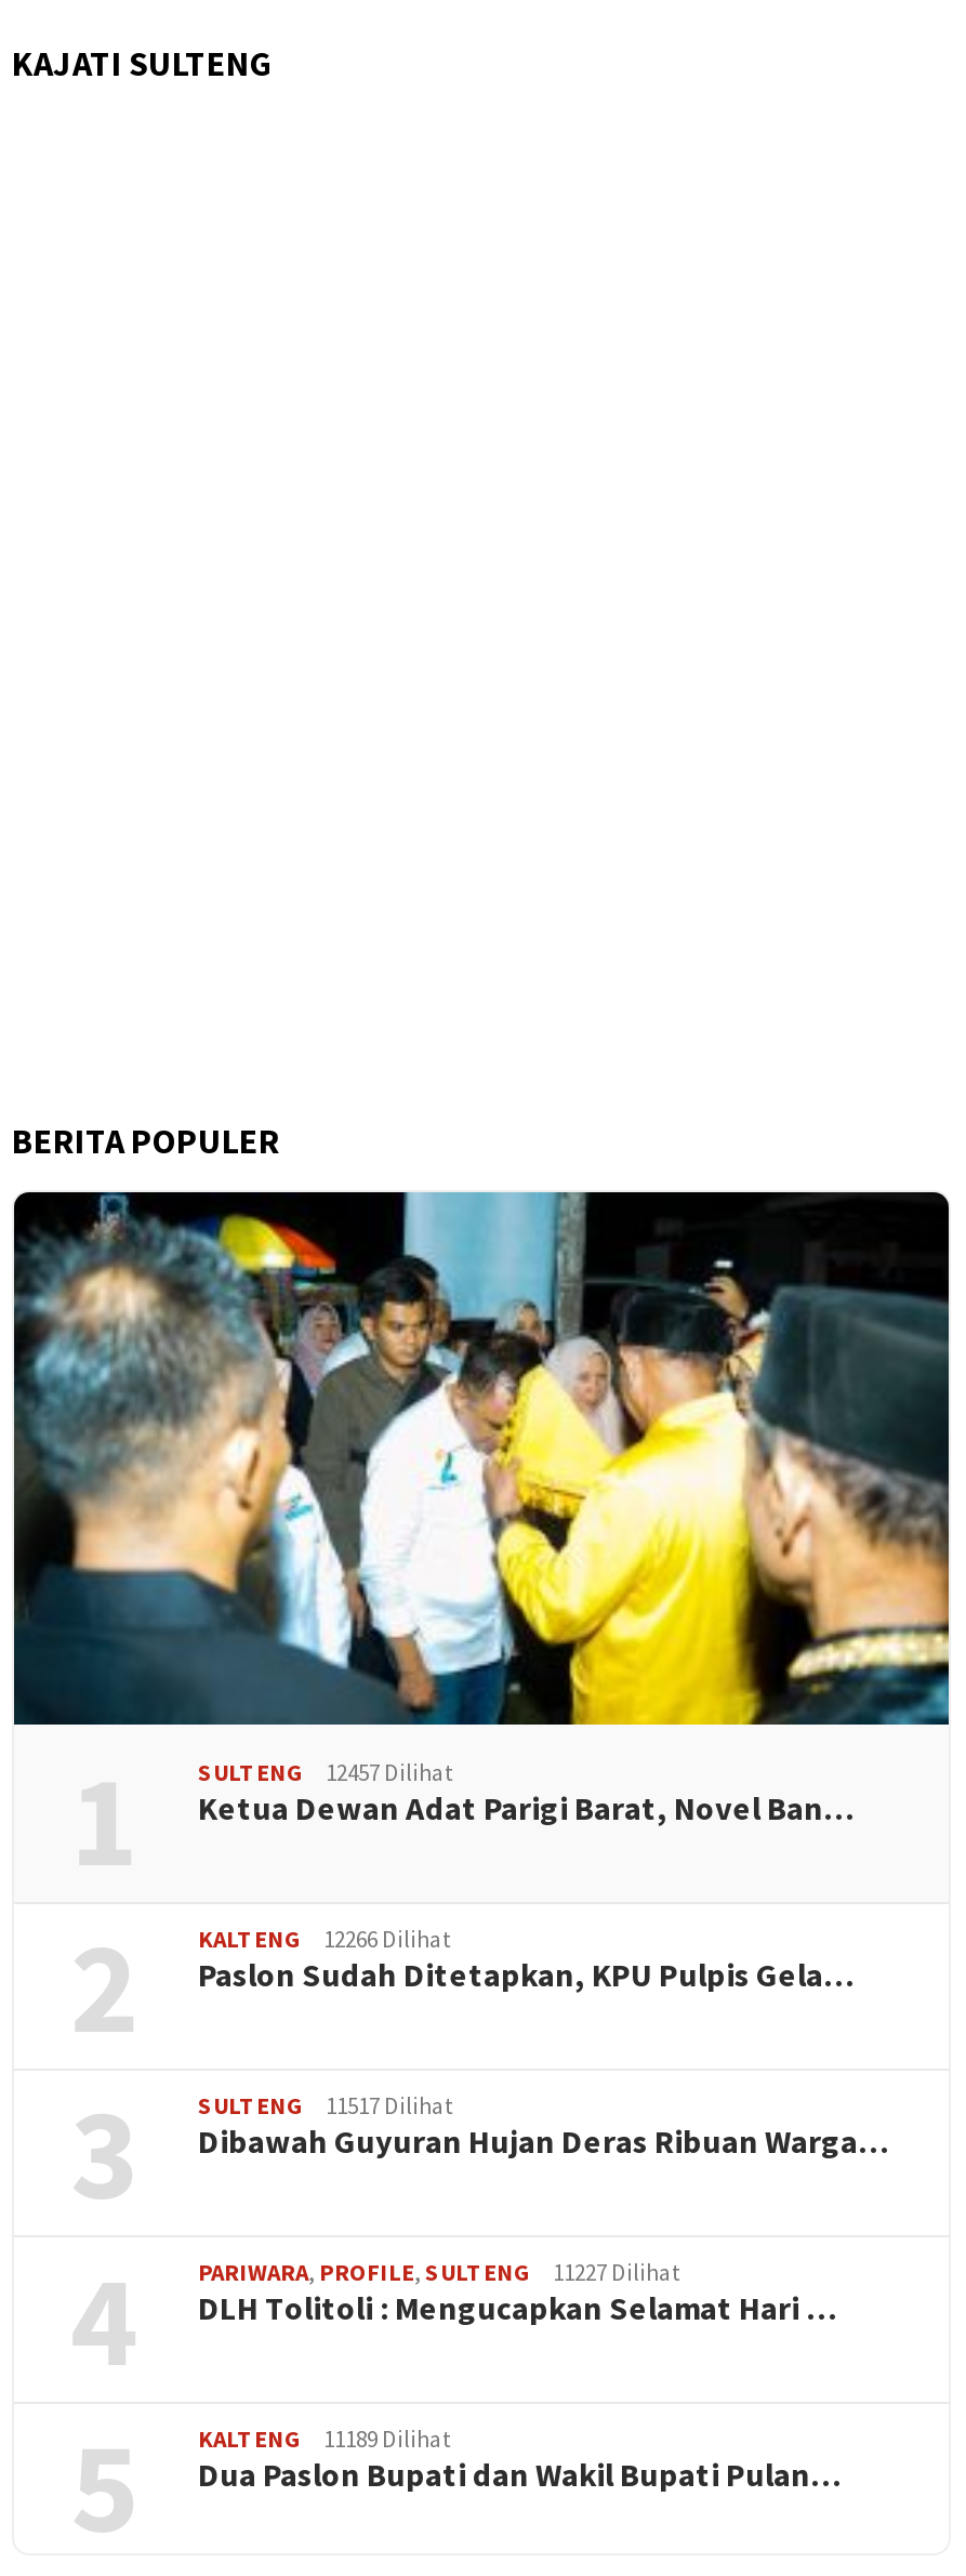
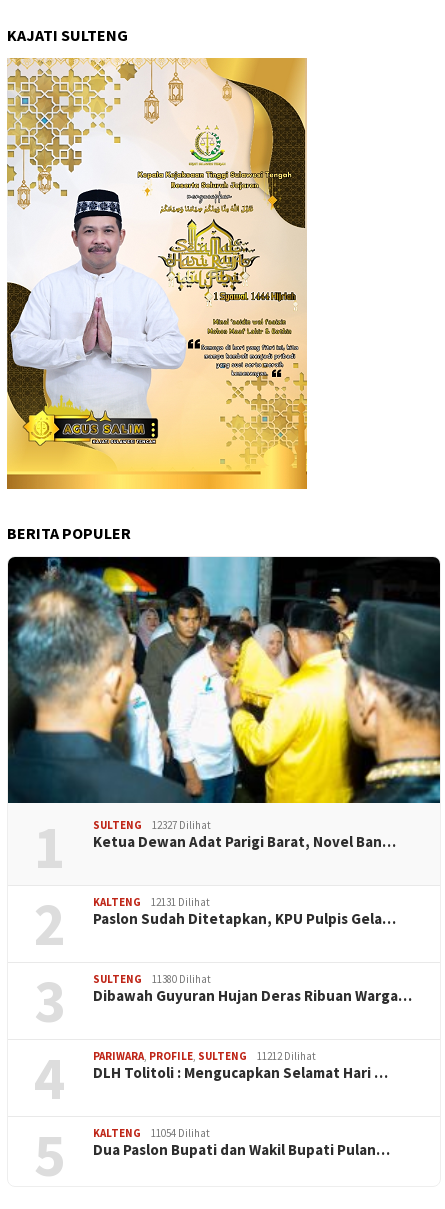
none -> [6,57,308,490] [image]
[198,1757,453,1787] SULTENG 12457 Dilihat -> [93,818,211,832] SULTENG 12327 Dilihat
[198,1923,451,1953] KALTENG 12266 Dilihat -> [93,895,210,909] KALTENG 12131 Dilihat
[198,2090,453,2120] SULTENG 11517 Dilihat -> [93,972,211,986] SULTENG 11380 Dilihat
[198,2256,680,2287] PARIWARA, PROFILE, SULTENG 11227 Dilihat -> [93,1049,316,1063] PARIWARA, PROFILE, SULTENG 11212 Dilihat
[198,2423,451,2453] KALTENG 11189 Dilihat -> [93,1126,210,1140] KALTENG 11054 Dilihat

